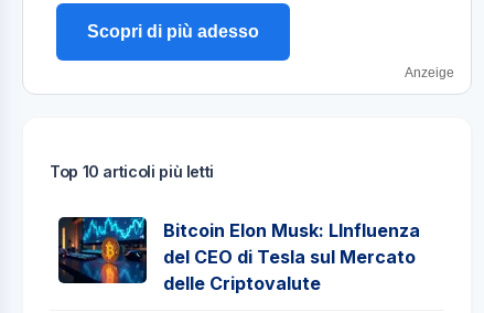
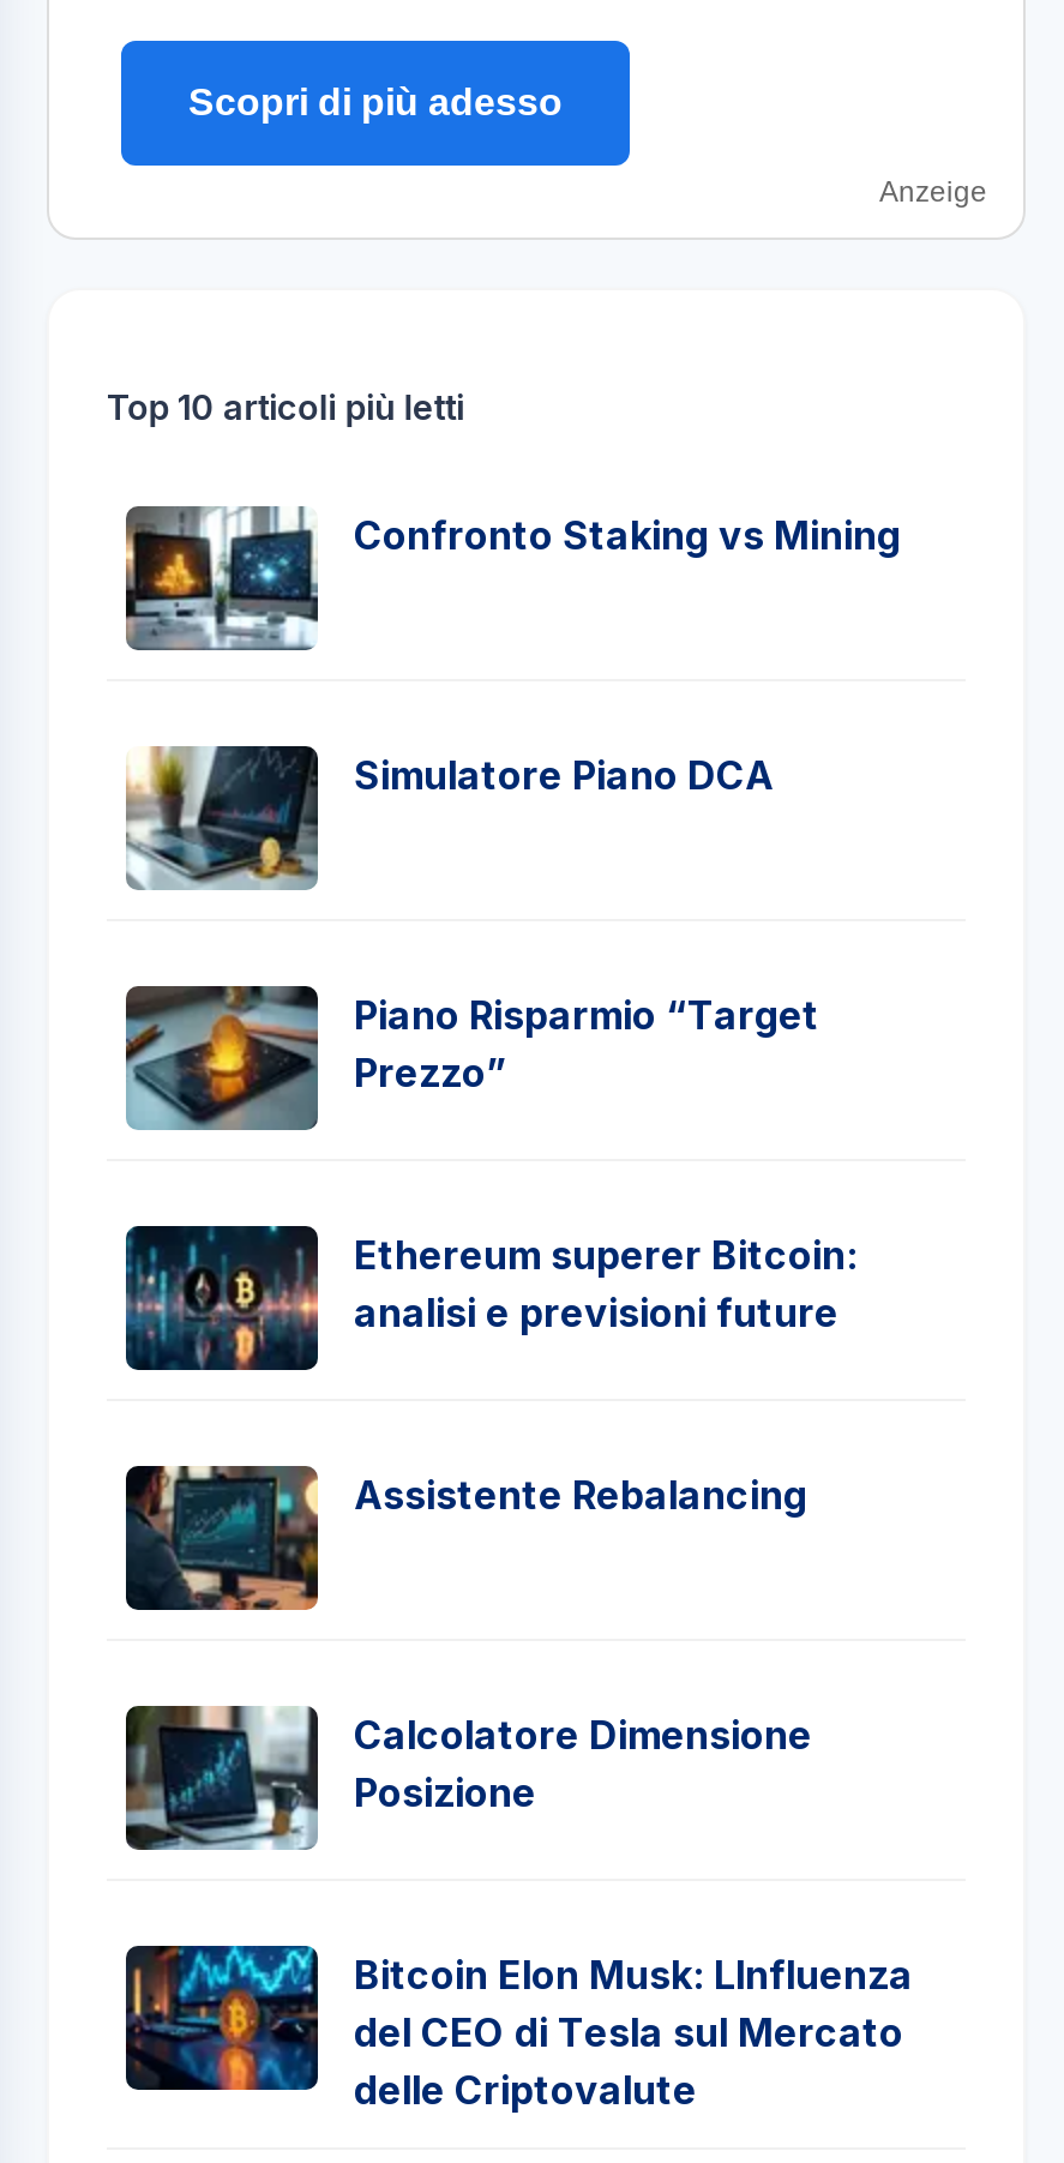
none -> [124,504,901,653] [image] | Confronto Staking vs Mining
none -> [124,744,774,893] [image] | Simulatore Piano DCA
none -> [124,984,819,1132] [image] | Piano Risparmio “Target | Prezzo”
none -> [124,1224,858,1372] [image] | Ethereum superer Bitcoin: | analisi e previsioni future
none -> [124,1464,807,1612] [image] | Assistente Rebalancing
none -> [124,1704,812,1852] [image] | Calcolatore Dimensione | Posizione

